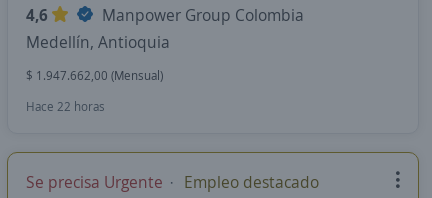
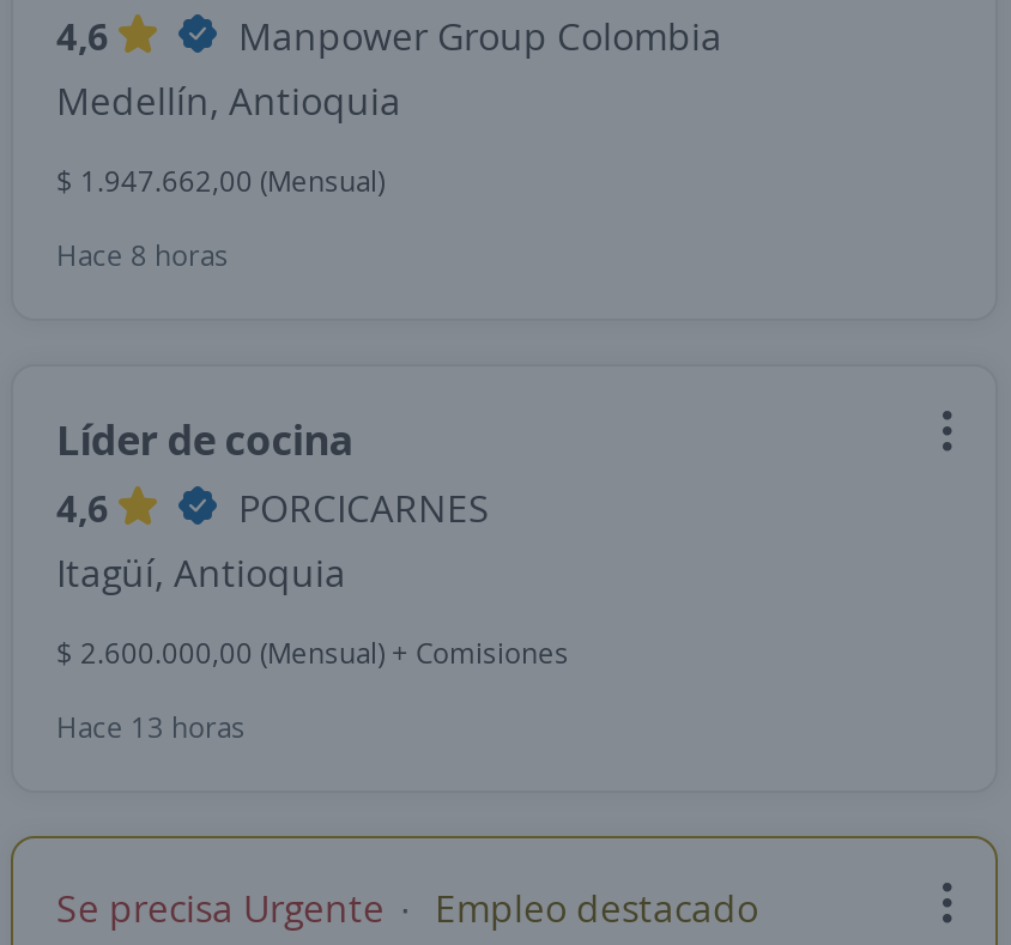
[26,98,105,115] Hace 22 horas -> [56,235,569,747] Hace 8 horas | Líder de cocina | 4,6 | PORCICARNES | Itagüí, Antioquia | $ 2.600.000,00 (Mensual) + Comisiones | Hace 13 horas

